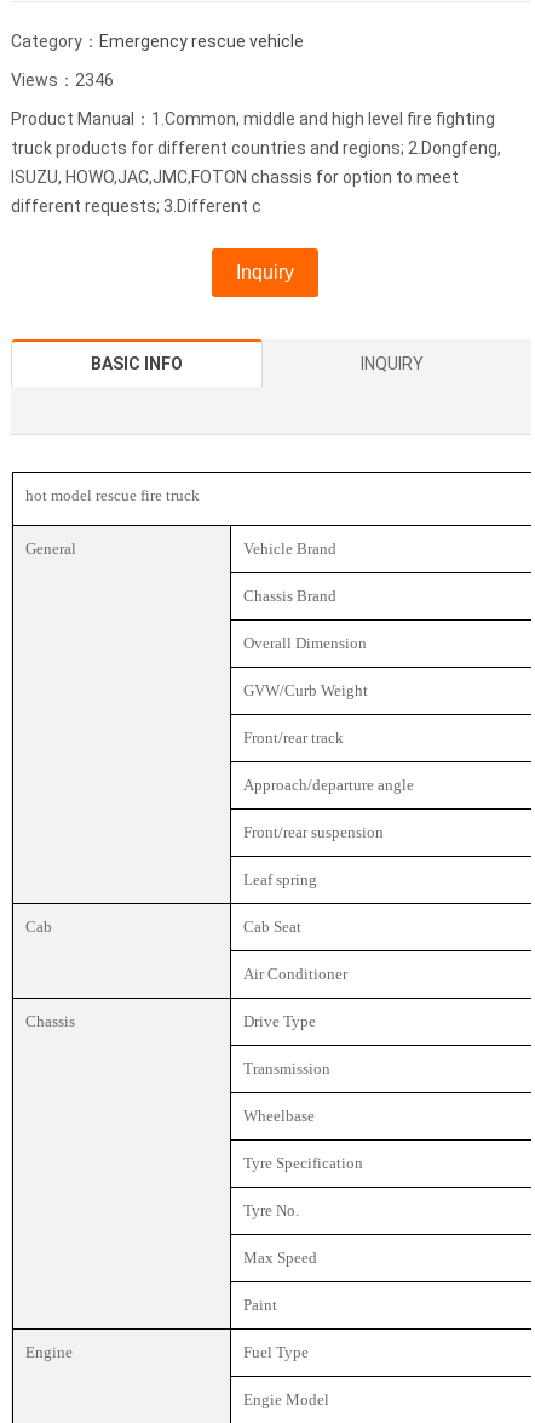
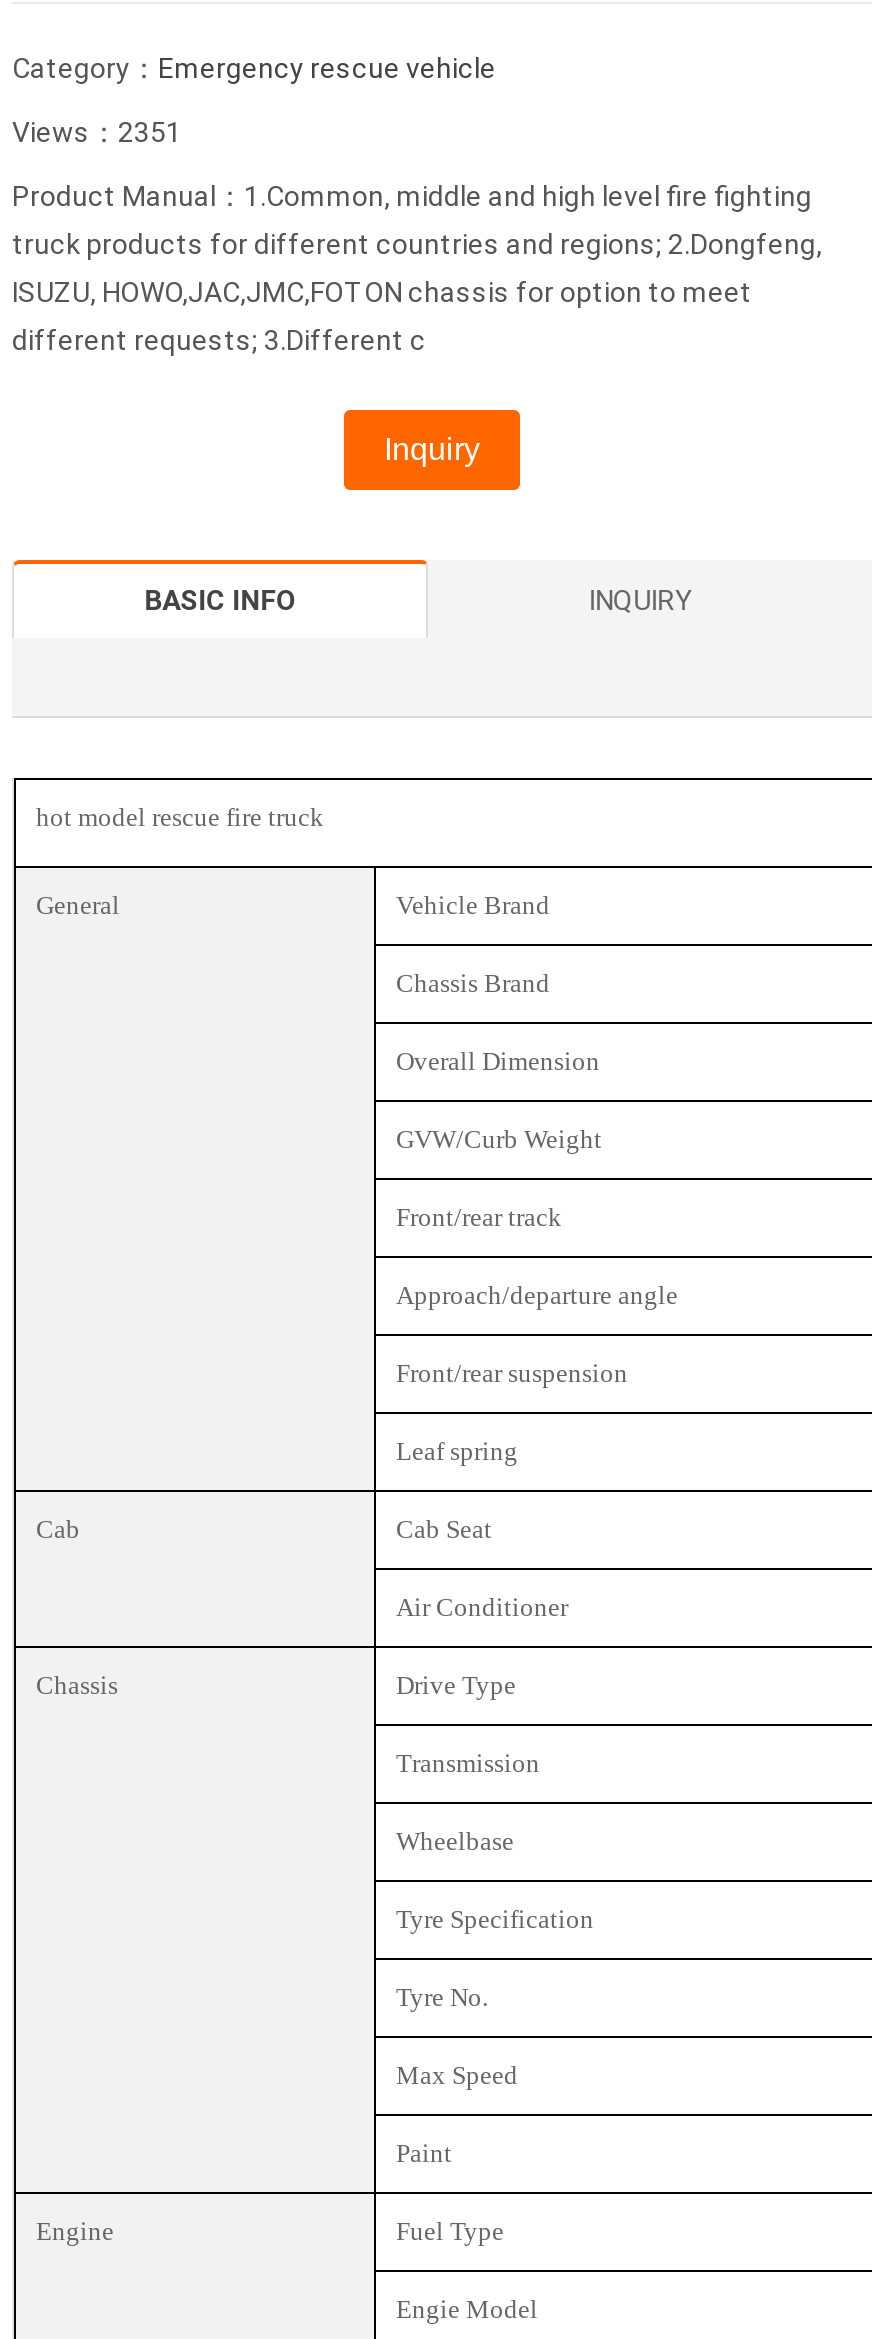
[11,70,114,90] Views：2346 -> [12,116,182,148] Views：2351

